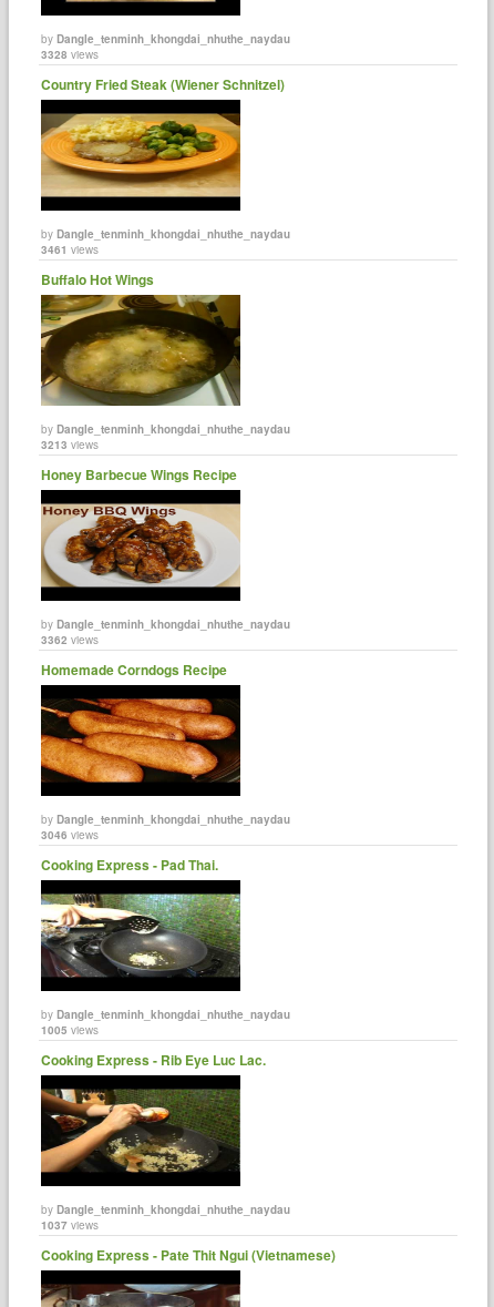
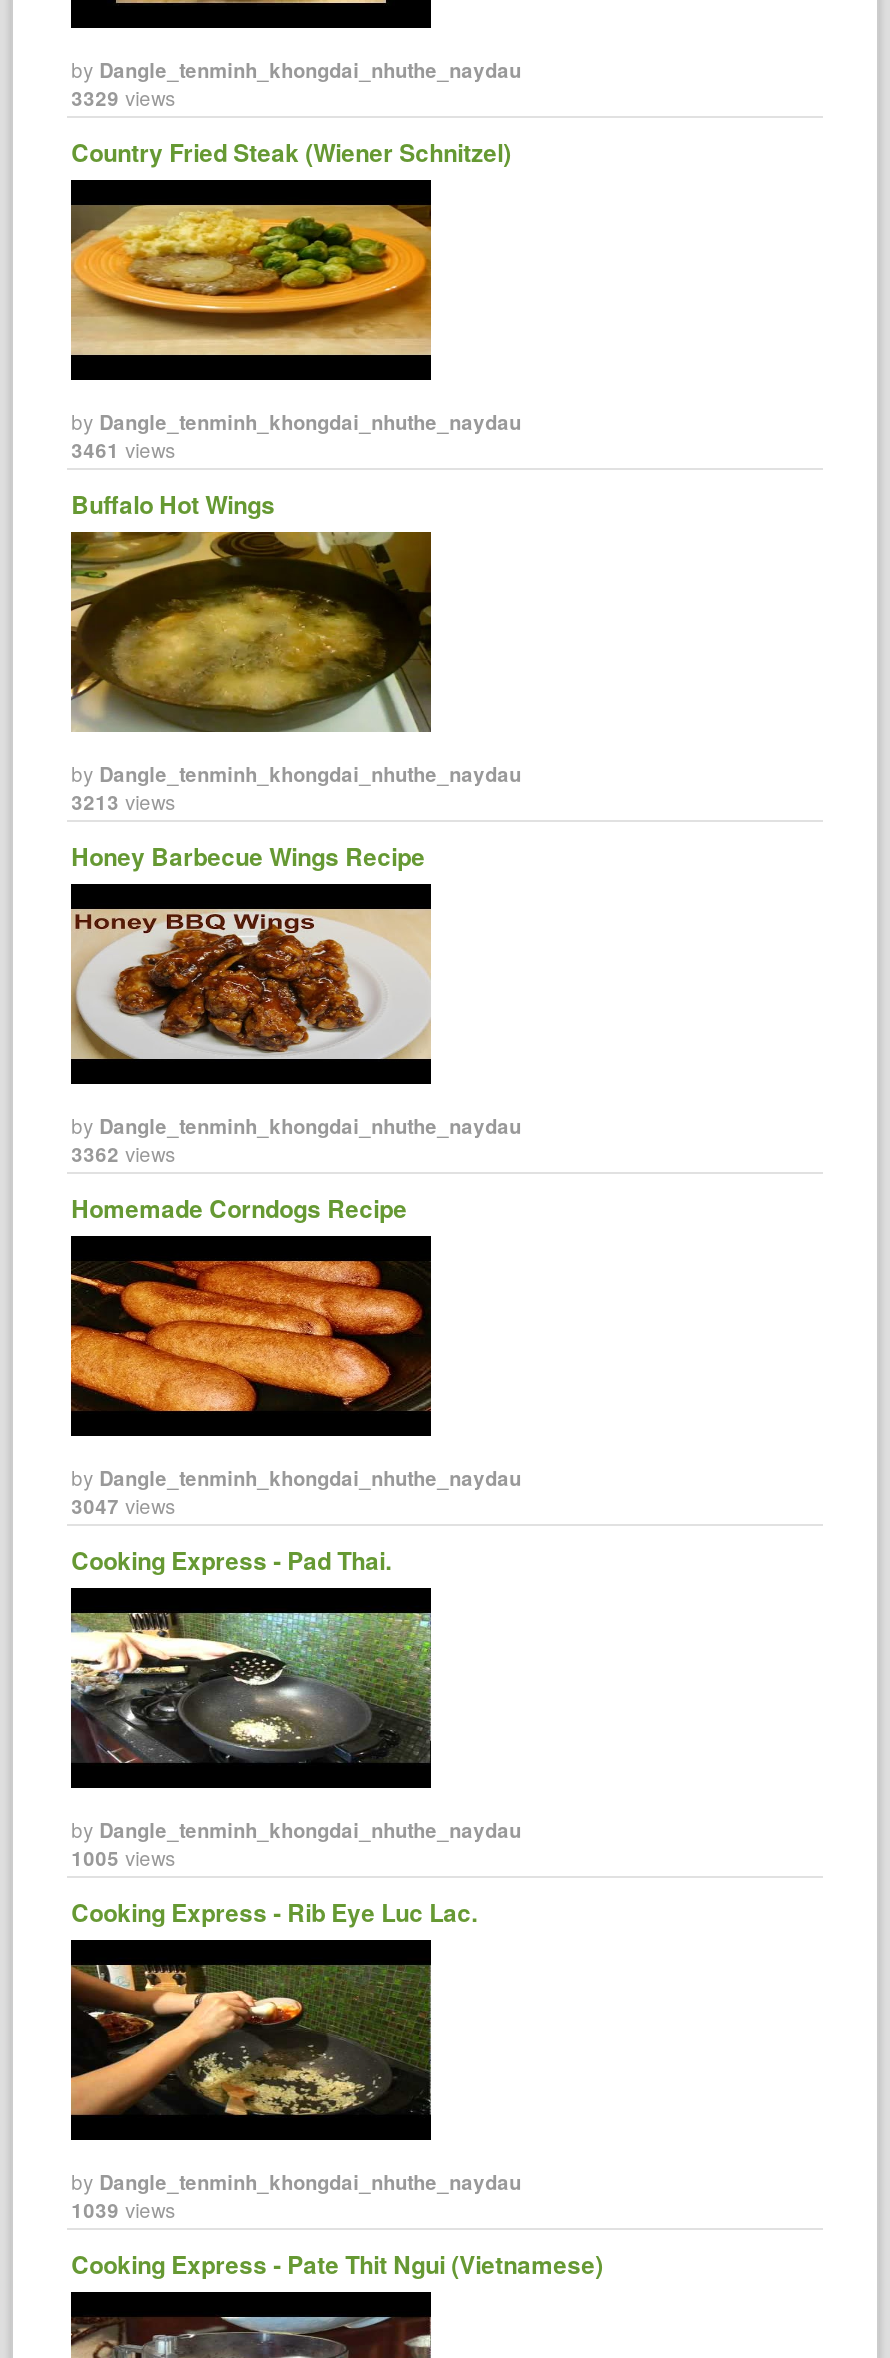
[41,46,99,62] 3328 views -> [71,83,175,111] 3329 views
[41,826,99,842] 3046 views -> [71,1491,175,1519] 3047 views
[41,1217,99,1232] 1037 views -> [71,2195,175,2223] 1039 views

